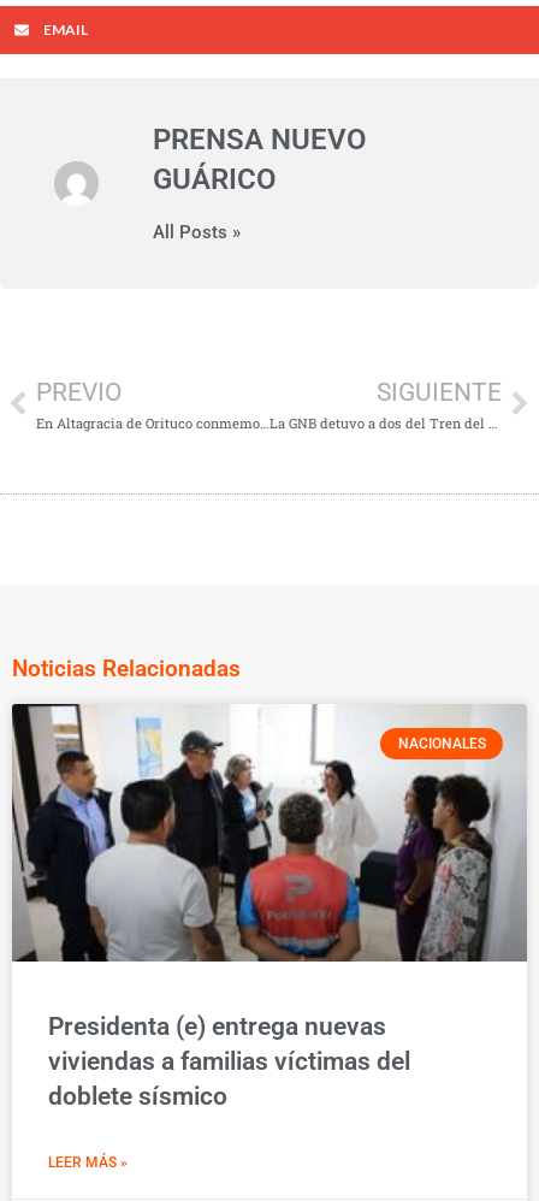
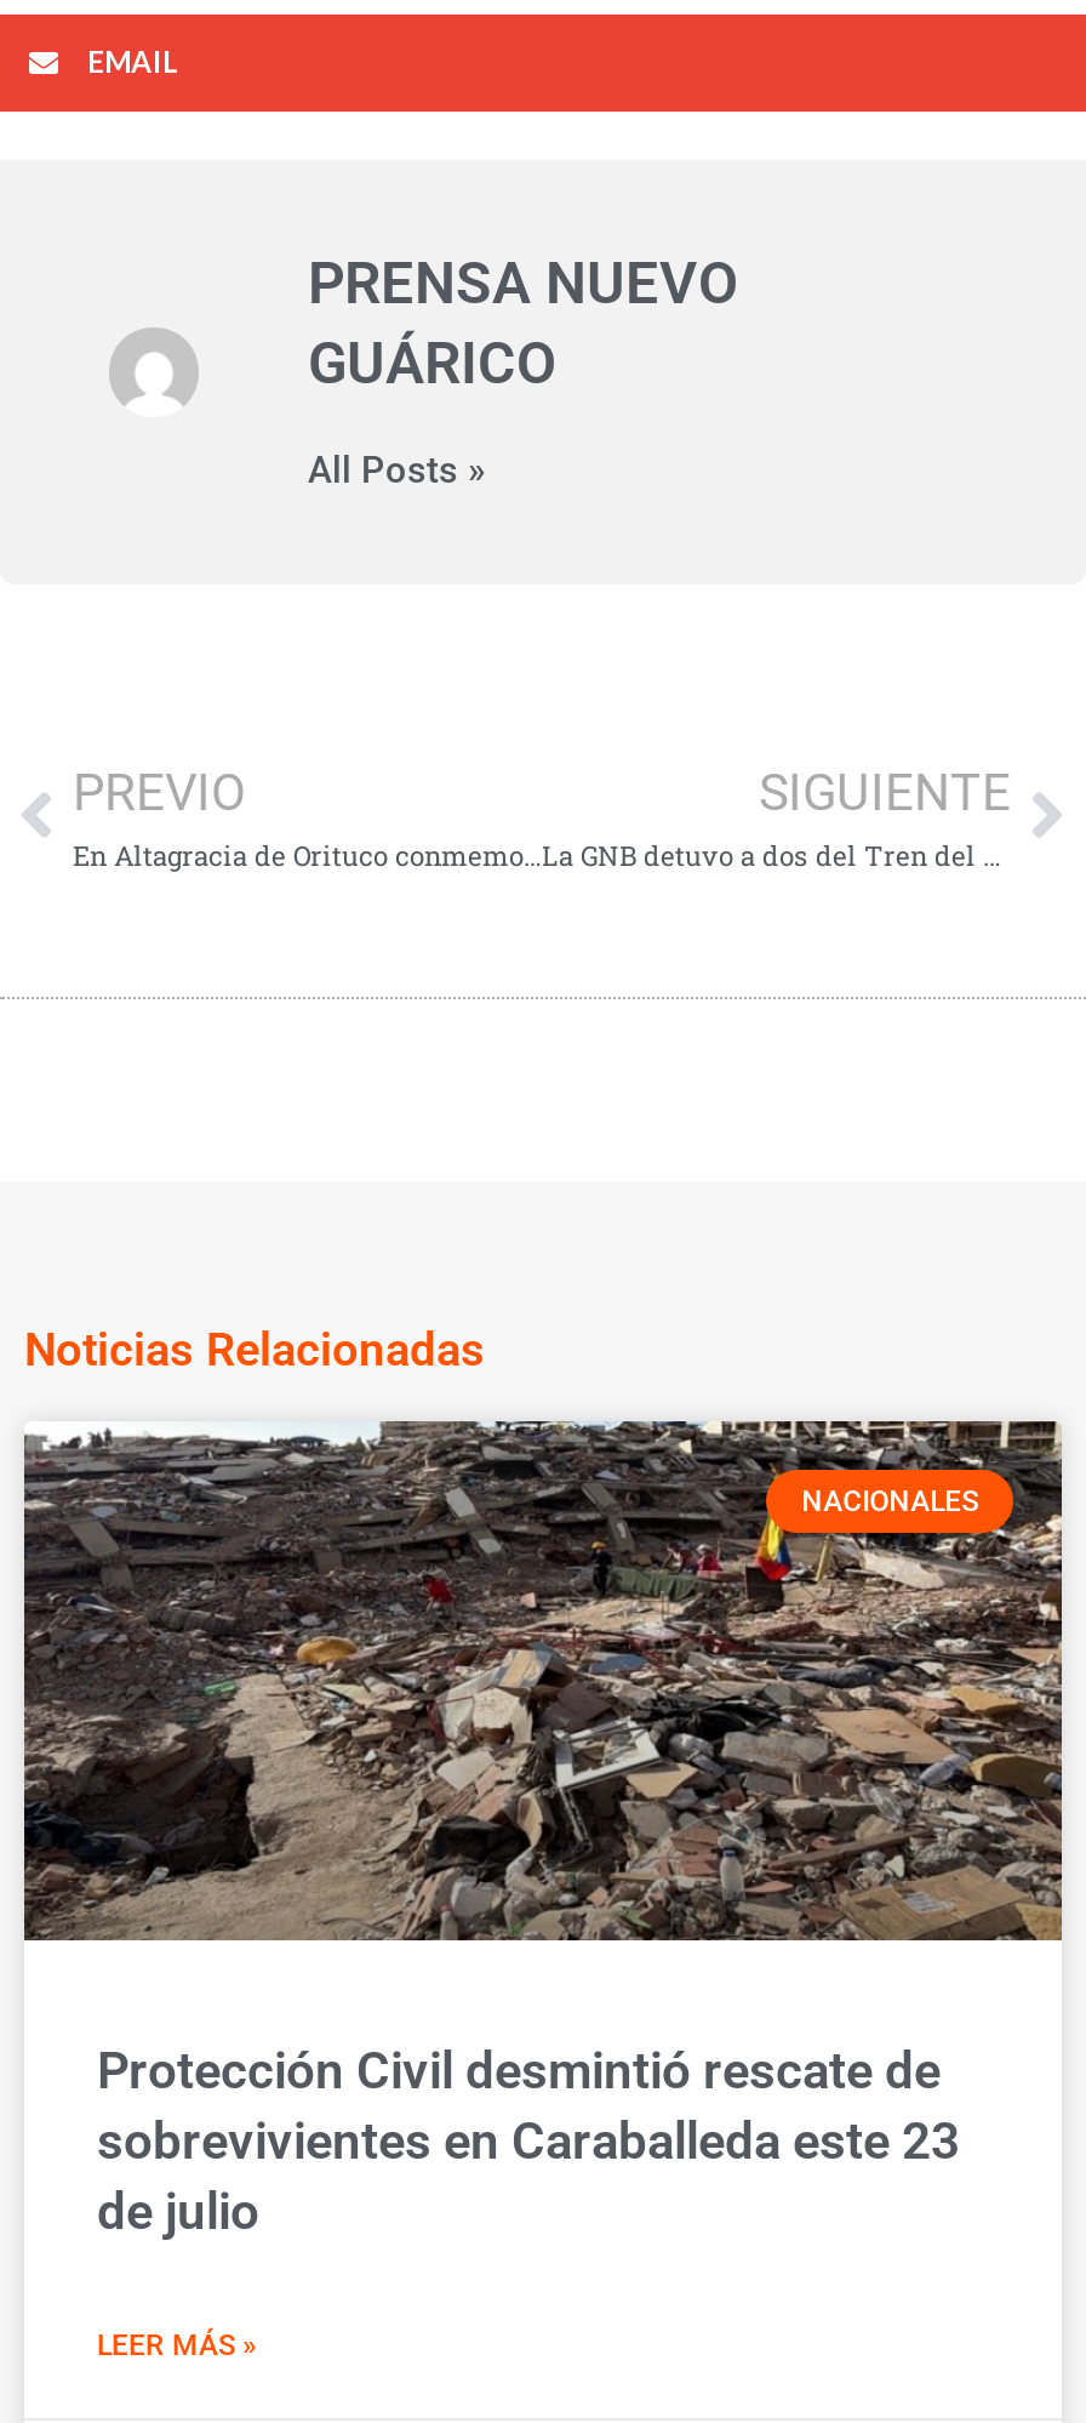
[11,703,527,963] [image] -> [24,1419,1064,1943] [image]
[48,1012,410,1111] Presidenta (e) entrega nuevas | viviendas a familias víctimas del | doblete sísmico -> [97,2042,960,2241] Protección Civil desmintió rescate de | sobrevivientes en Caraballeda este 23 | de julio

